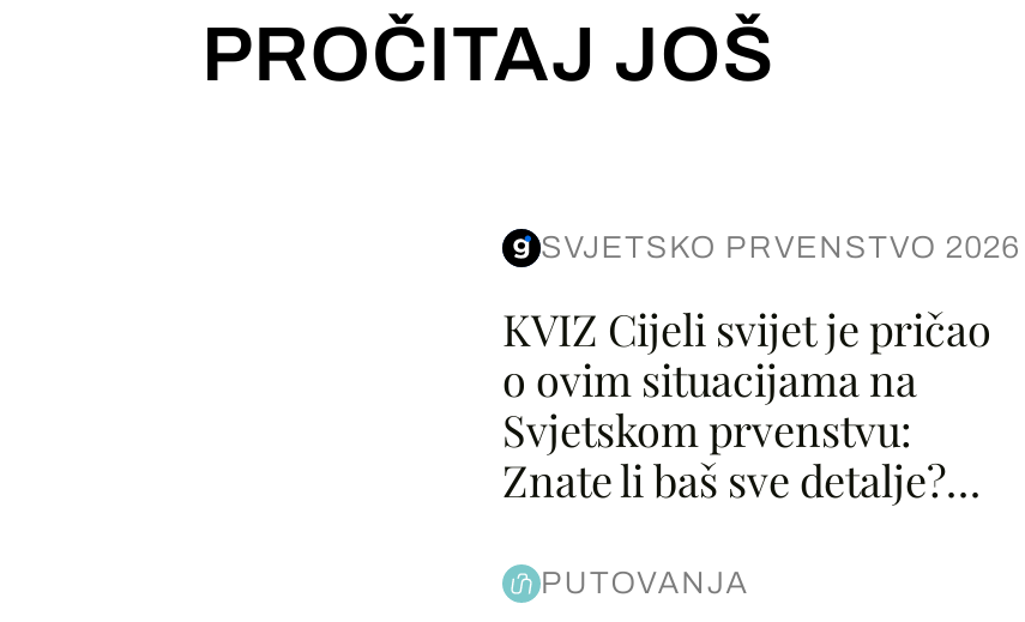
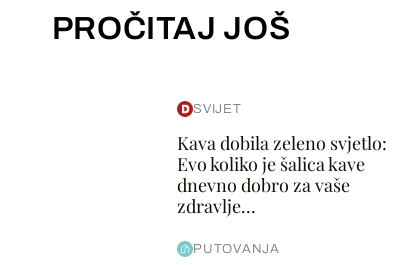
[541,231,1020,265] SVJETSKO PRVENSTVO 2026 -> [193,102,242,116] SVIJET
[502,301,991,509] KVIZ Cijeli svijet je pričao | o ovim situacijama na | Svjetskom prvenstvu: | Znate li baš sve detalje?... -> [177,131,387,218] Kava dobila zeleno svjetlo: | Evo koliko je šalica kave | dnevno dobro za vaše | zdravlje...

